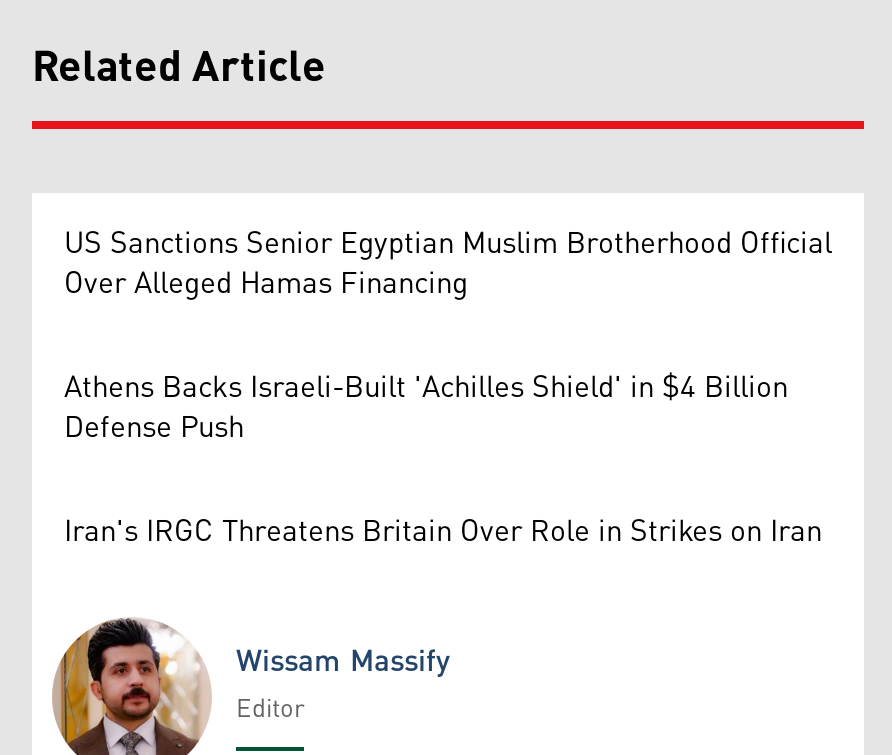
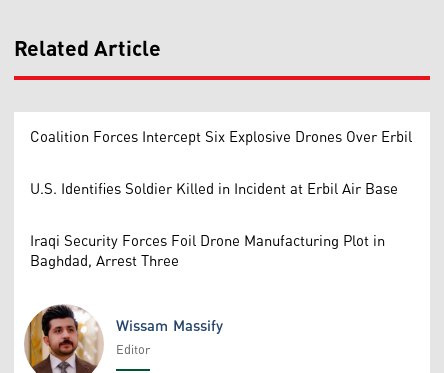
[64,214,832,312] US Sanctions Senior Egyptian Muslim Brotherhood Official | Over Alleged Hamas Financing -> [30,122,412,151] Coalition Forces Intercept Six Explosive Drones Over Erbil
[64,358,788,456] Athens Backs Israeli-Built 'Achilles Shield' in $4 Billion | Defense Push -> [30,174,398,203] U.S. Identifies Soldier Killed in Incident at Erbil Air Base
[64,502,822,560] Iran's IRGC Threatens Britain Over Role in Strikes on Iran -> [30,226,385,275] Iraqi Security Forces Foil Drone Manufacturing Plot in | Baghdad, Arrest Three

